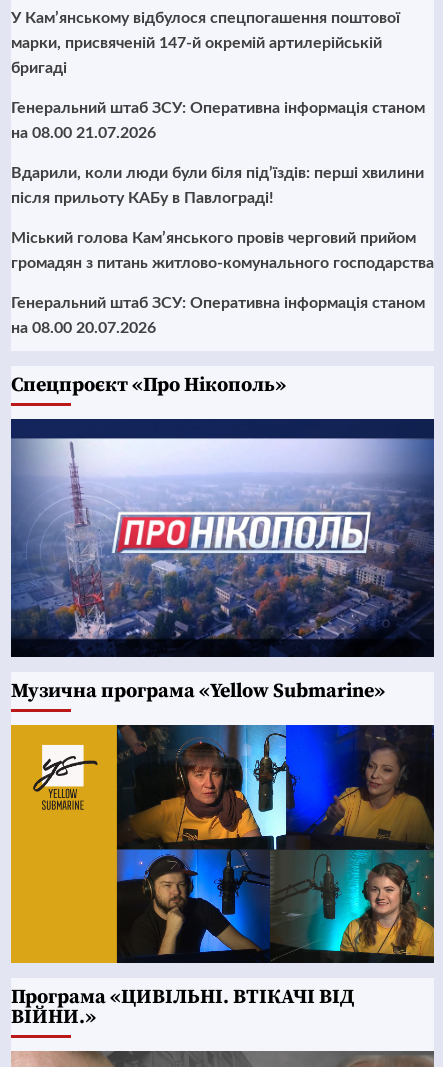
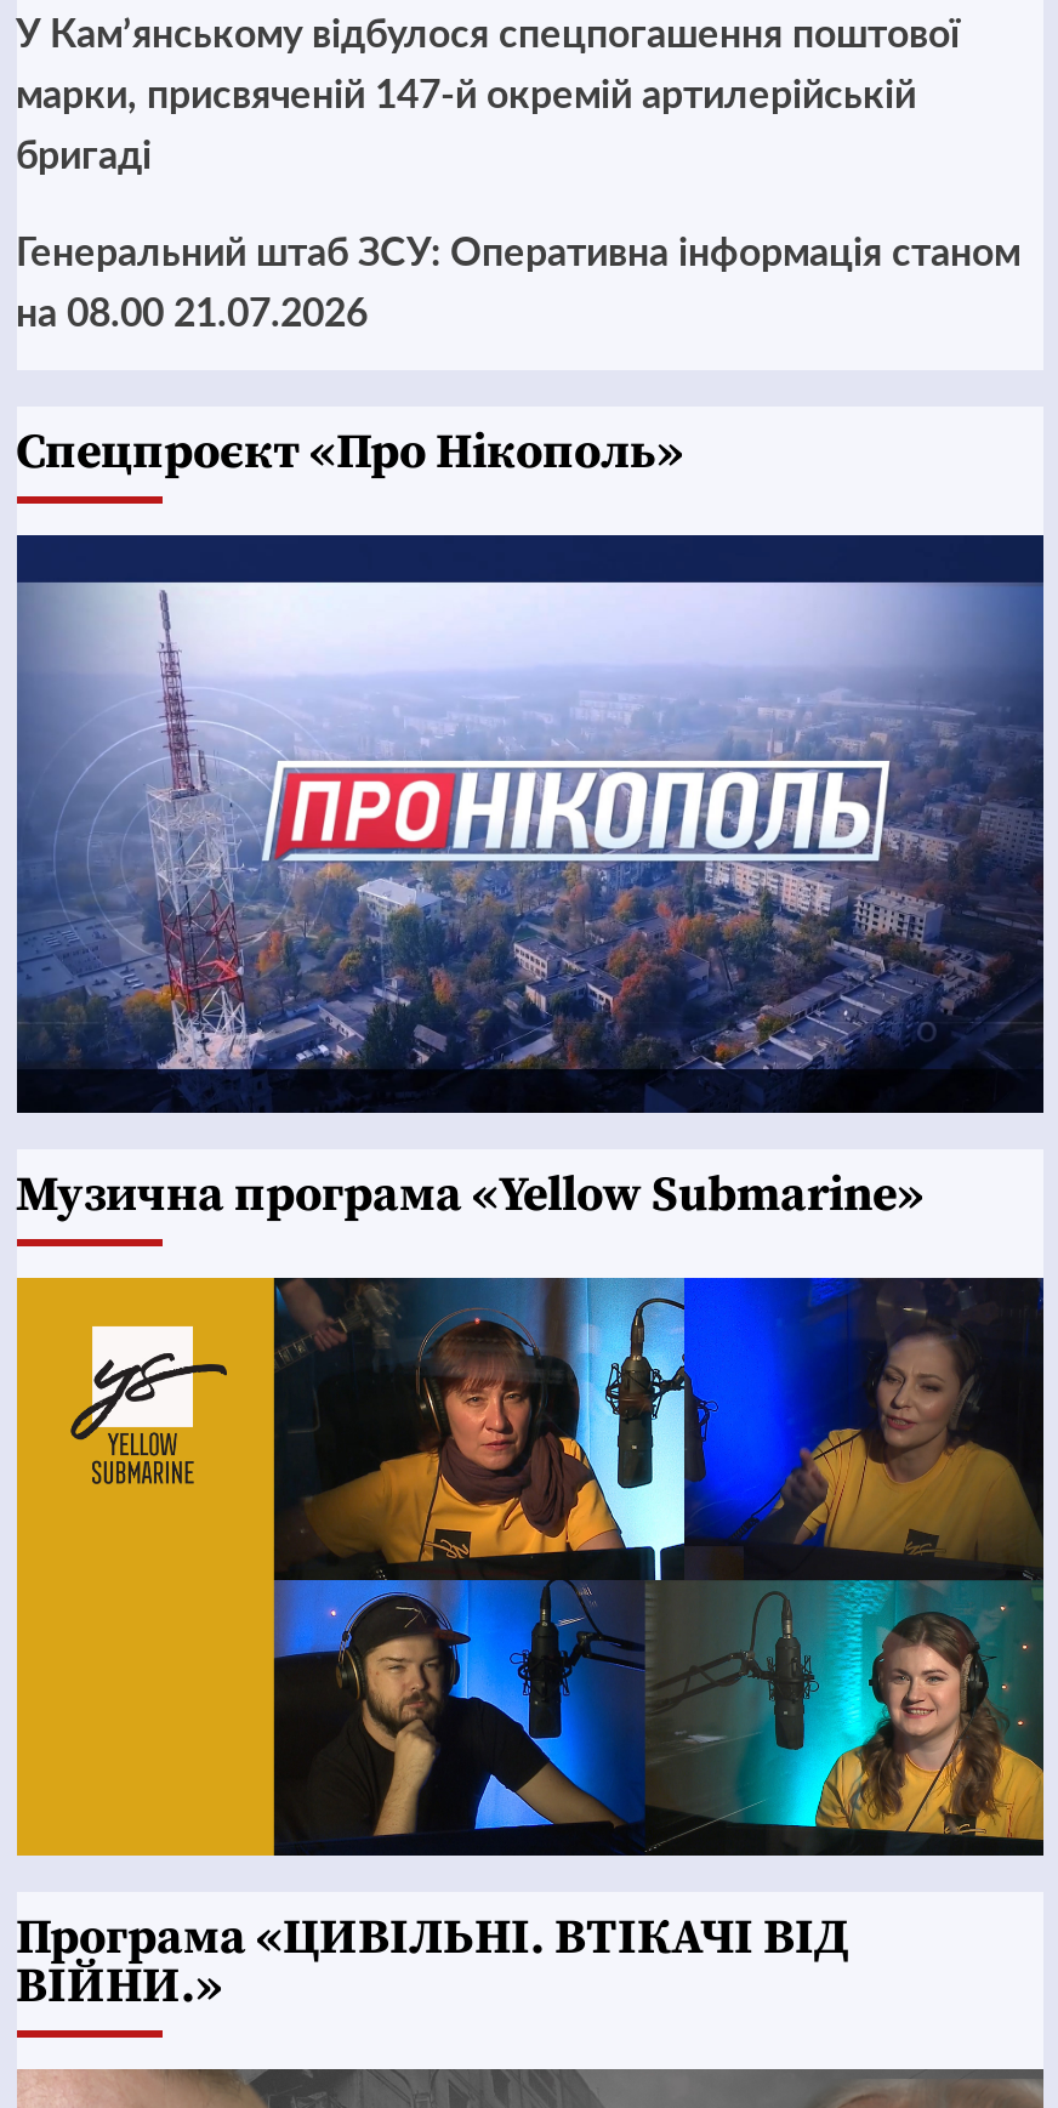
[10,165,433,336] Вдарили, коли люди були біля під’їздів: перші хвилини | після прильоту КАБу в Павлограді! | Міський голова Кам’янського провів черговий прийом | громадян з питань житлово-комунального господарства | Генеральний штаб ЗСУ: Оперативна інформація станом | на 08.00 20.07.2026 -> none

